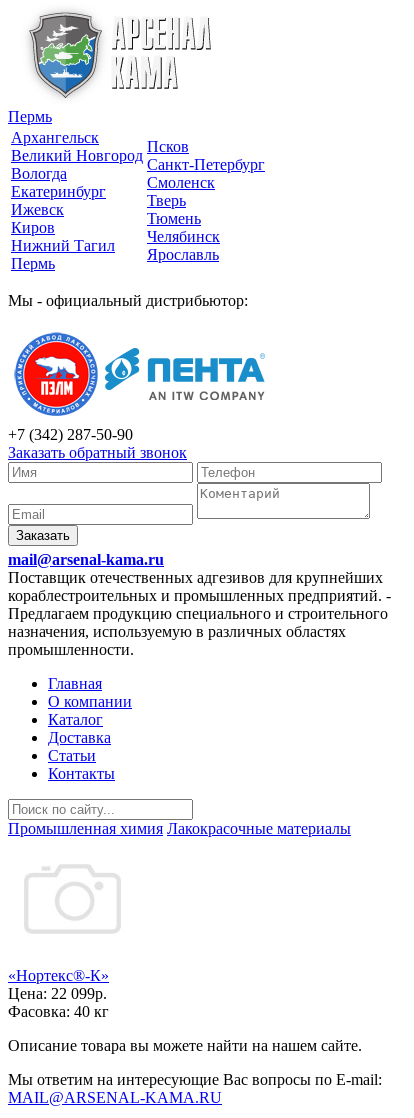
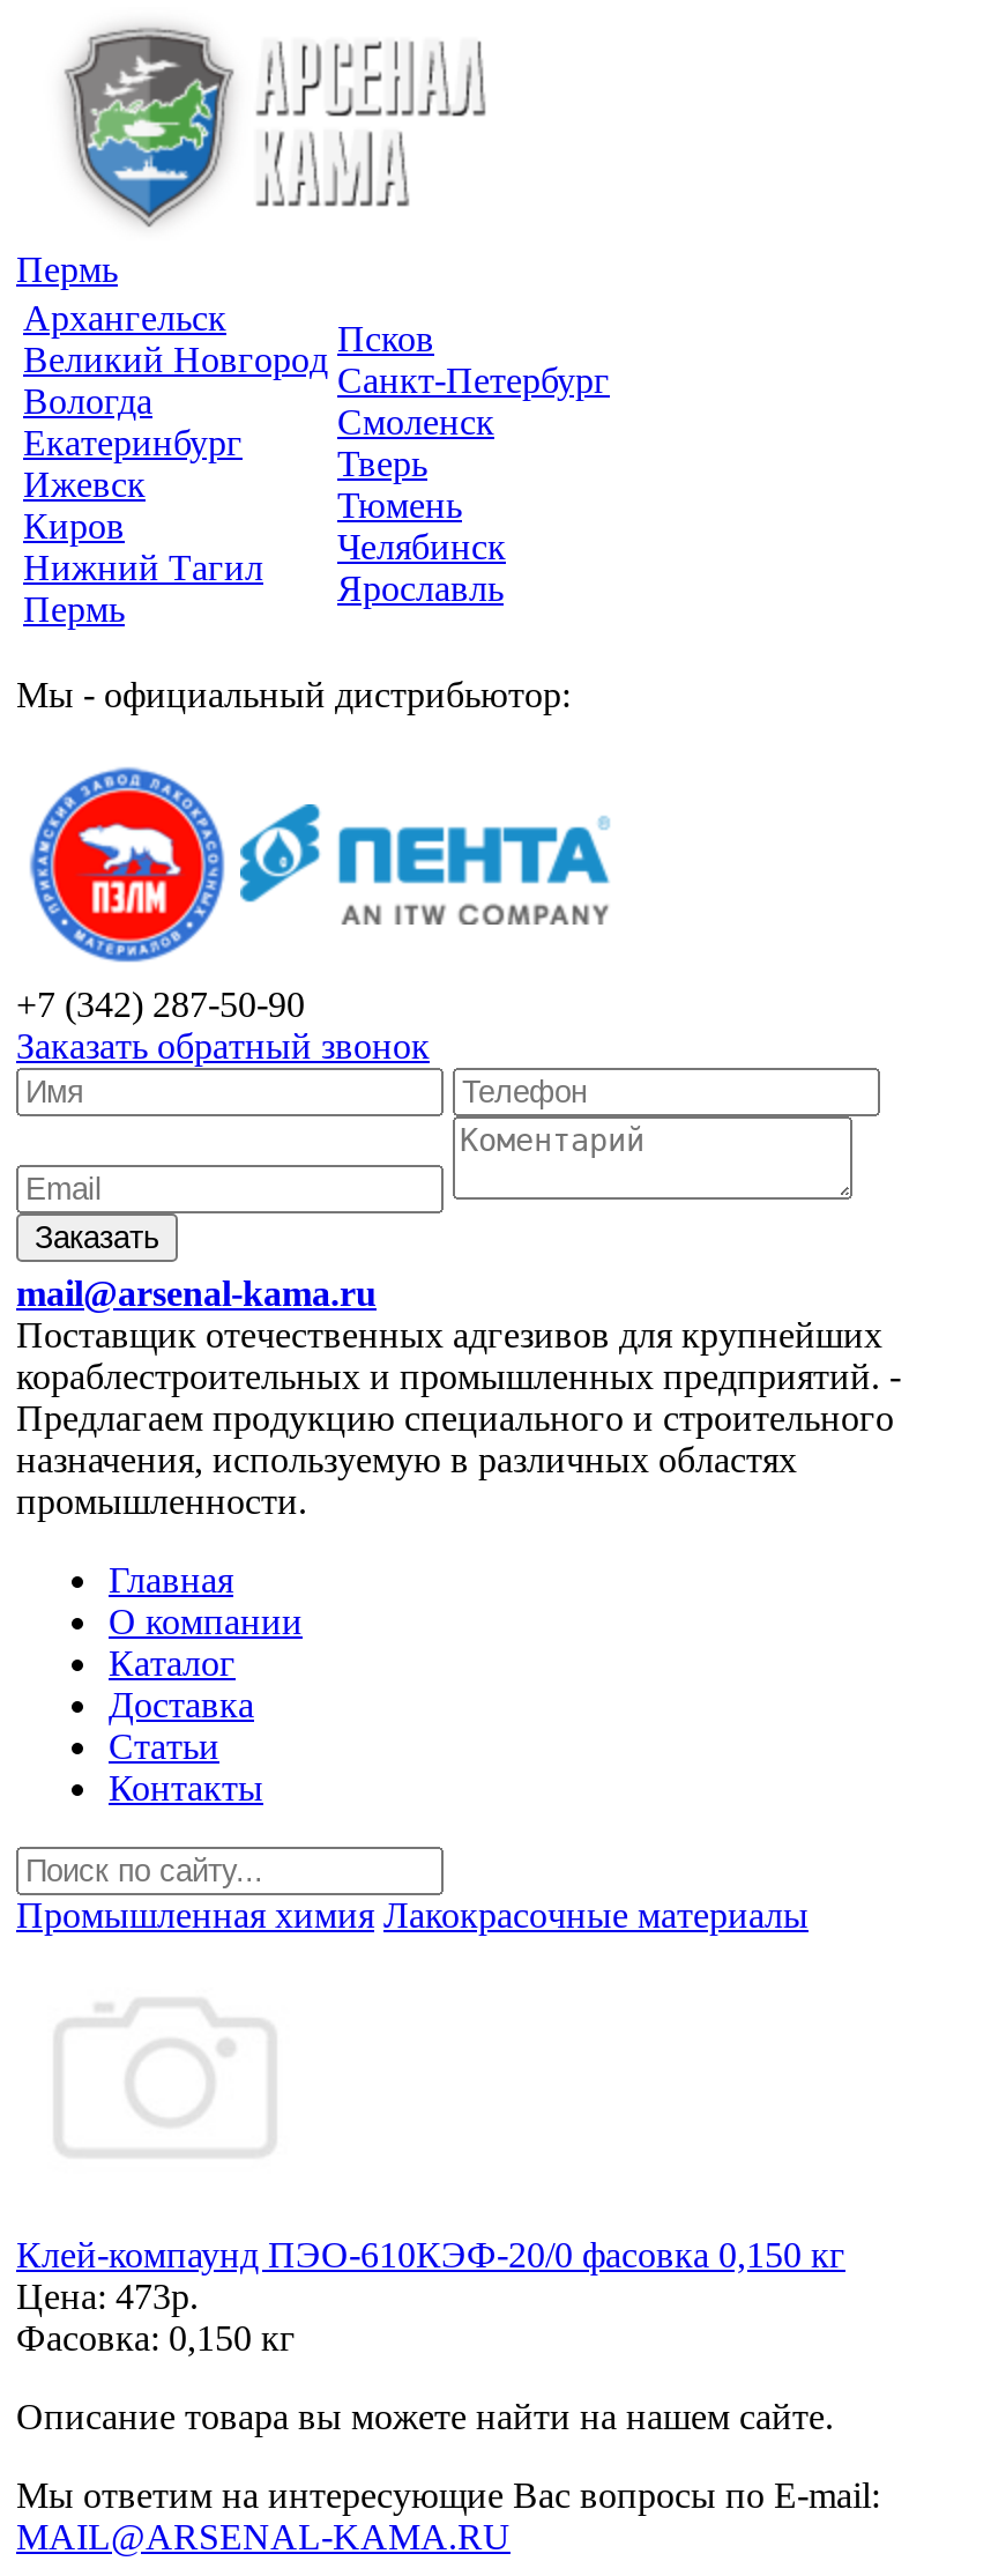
[8,967,109,1020] «Нортекс®-К» | Цена: 22 099р. | Фасовка: 40 кг -> [16,2235,845,2358] Клей-компаунд ПЭО-610КЭФ-20/0 фасовка 0,150 кг | Цена: 473р. | Фасовка: 0,150 кг

